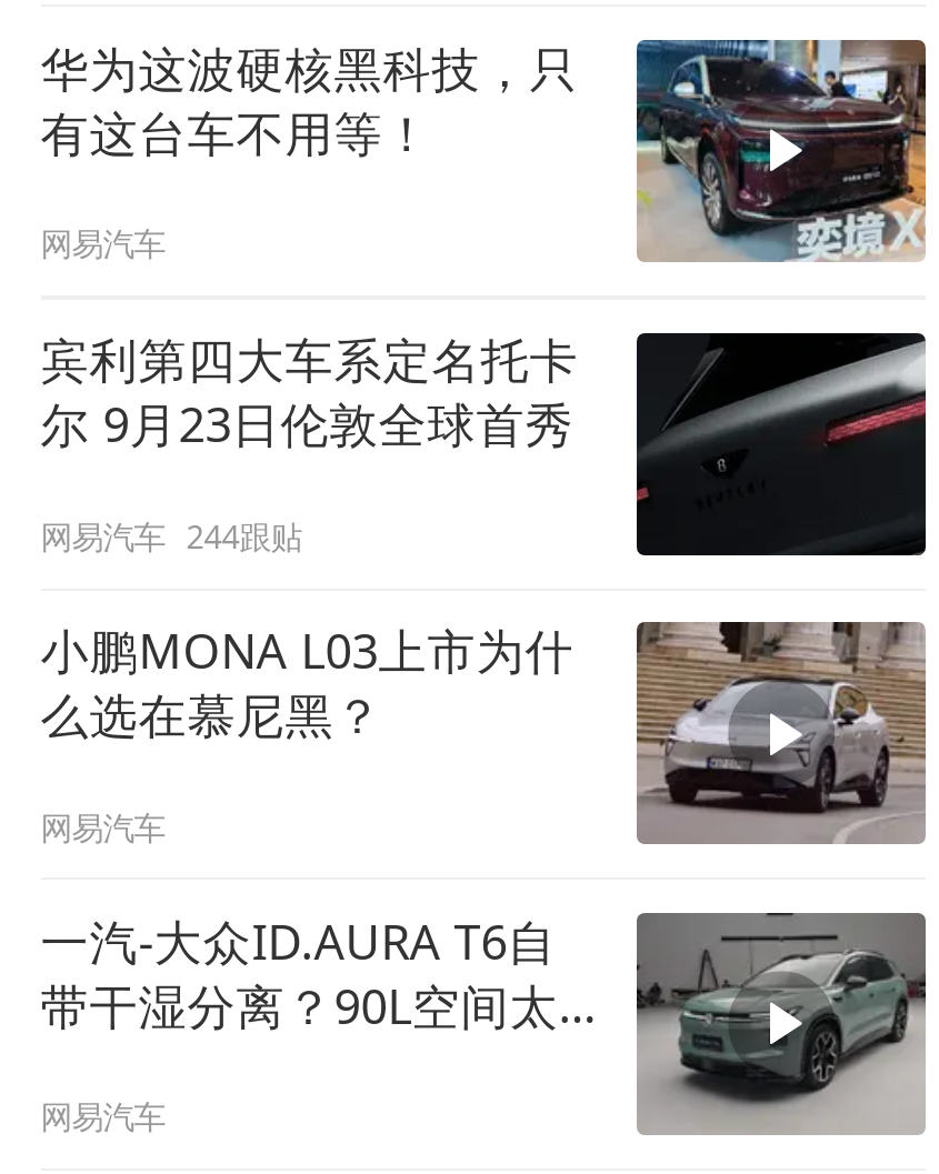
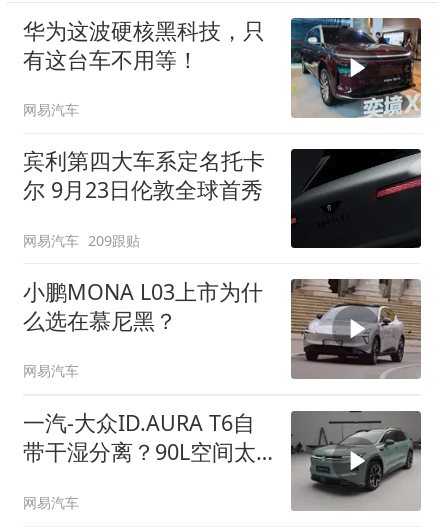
[40,515,302,557] 网易汽车 244跟贴 -> [23,231,140,250] 网易汽车 209跟贴

